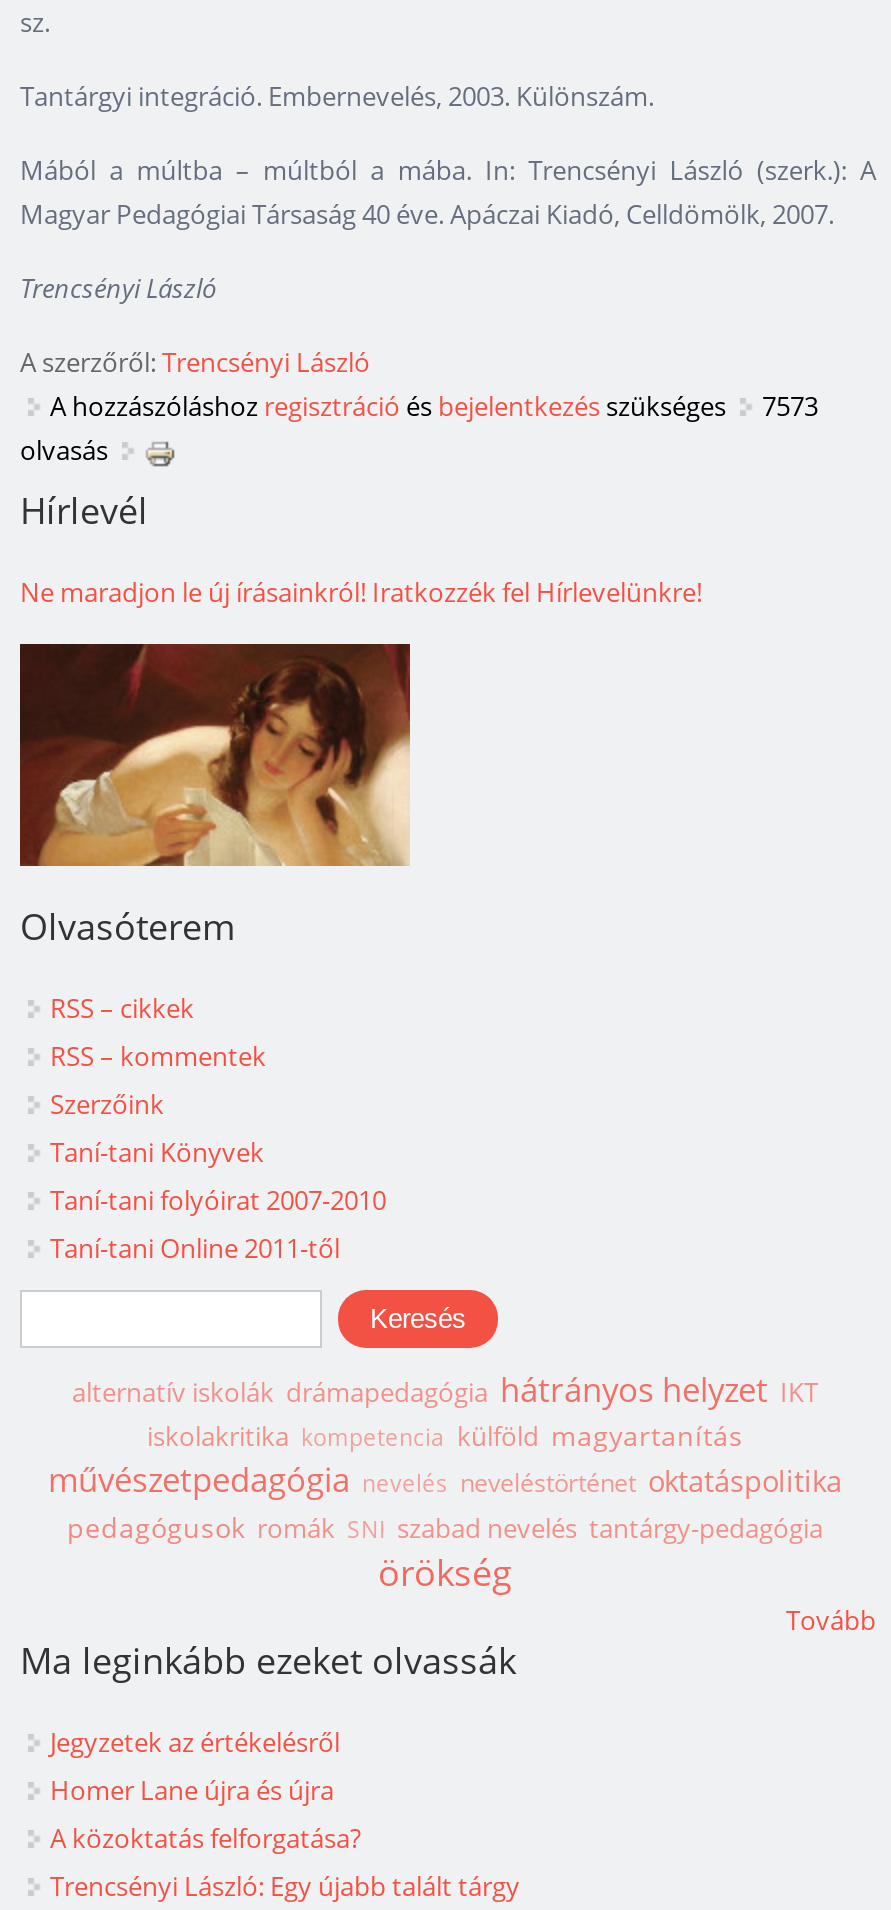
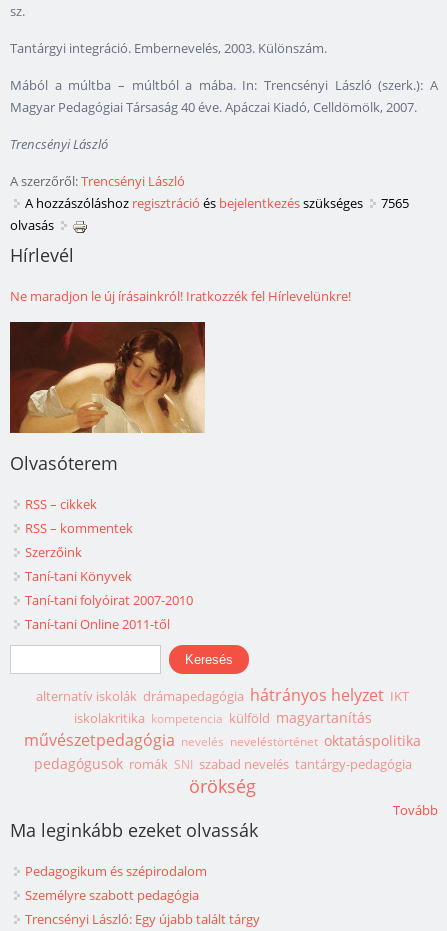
[50,389,818,425] A hozzászóláshoz regisztráció és bejelentkezés szükséges 7573 -> [25,194,409,212] A hozzászóláshoz regisztráció és bejelentkezés szükséges 7565
[50,1723,362,1855] Jegyzetek az értékelésről | Homer Lane újra és újra | A közoktatás felforgatása? -> [25,862,207,904] Pedagogikum és szépirodalom | Személyre szabott pedagógia

